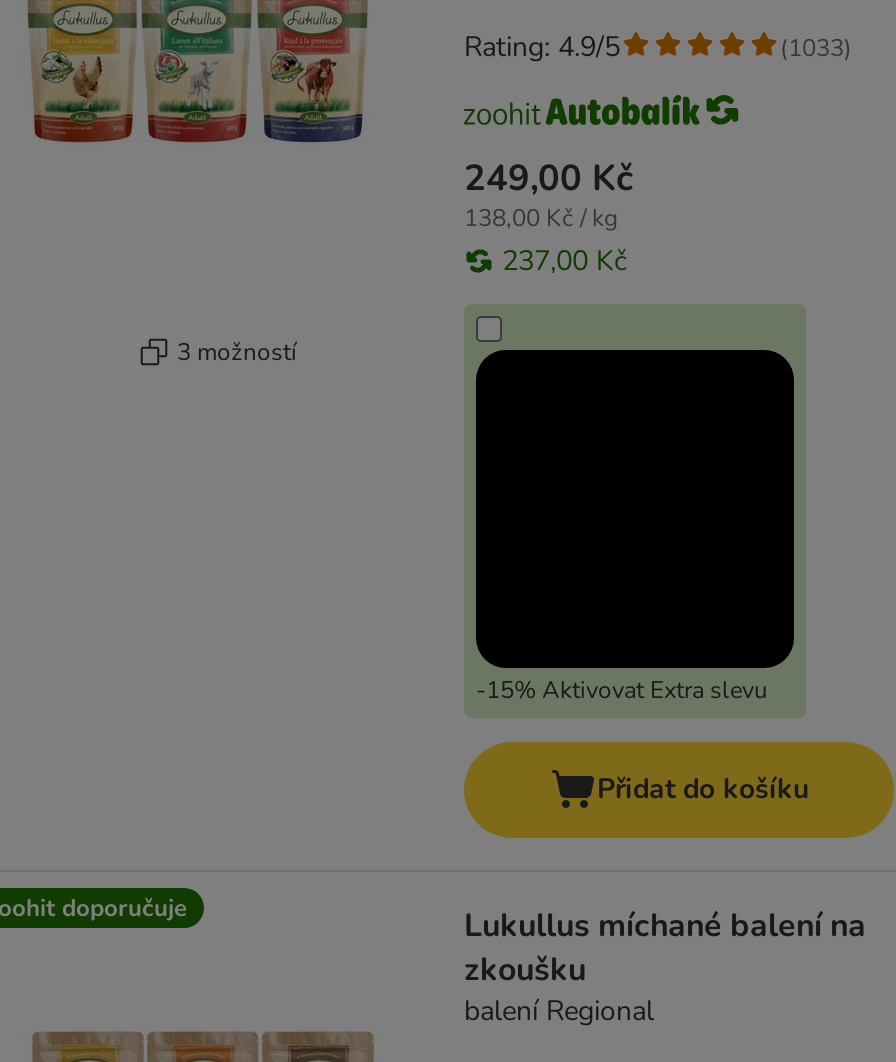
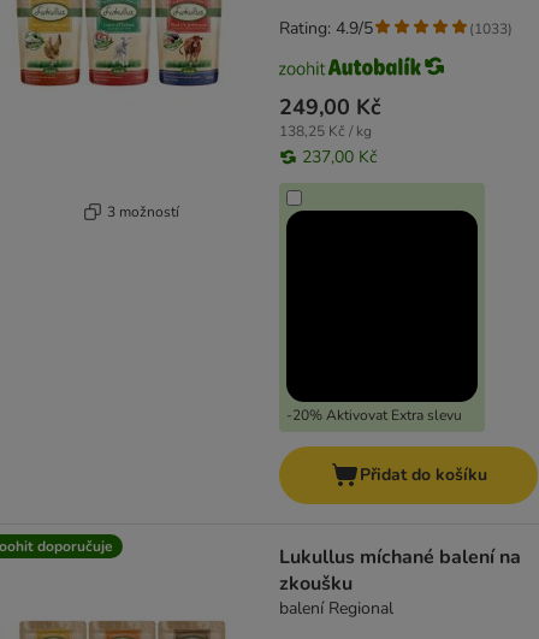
[464,202,618,234] 138,00 Kč / kg -> [279,122,372,141] 138,25 Kč / kg
[476,674,768,706] -15% Aktivovat Extra slevu -> [286,406,462,425] -20% Aktivovat Extra slevu

